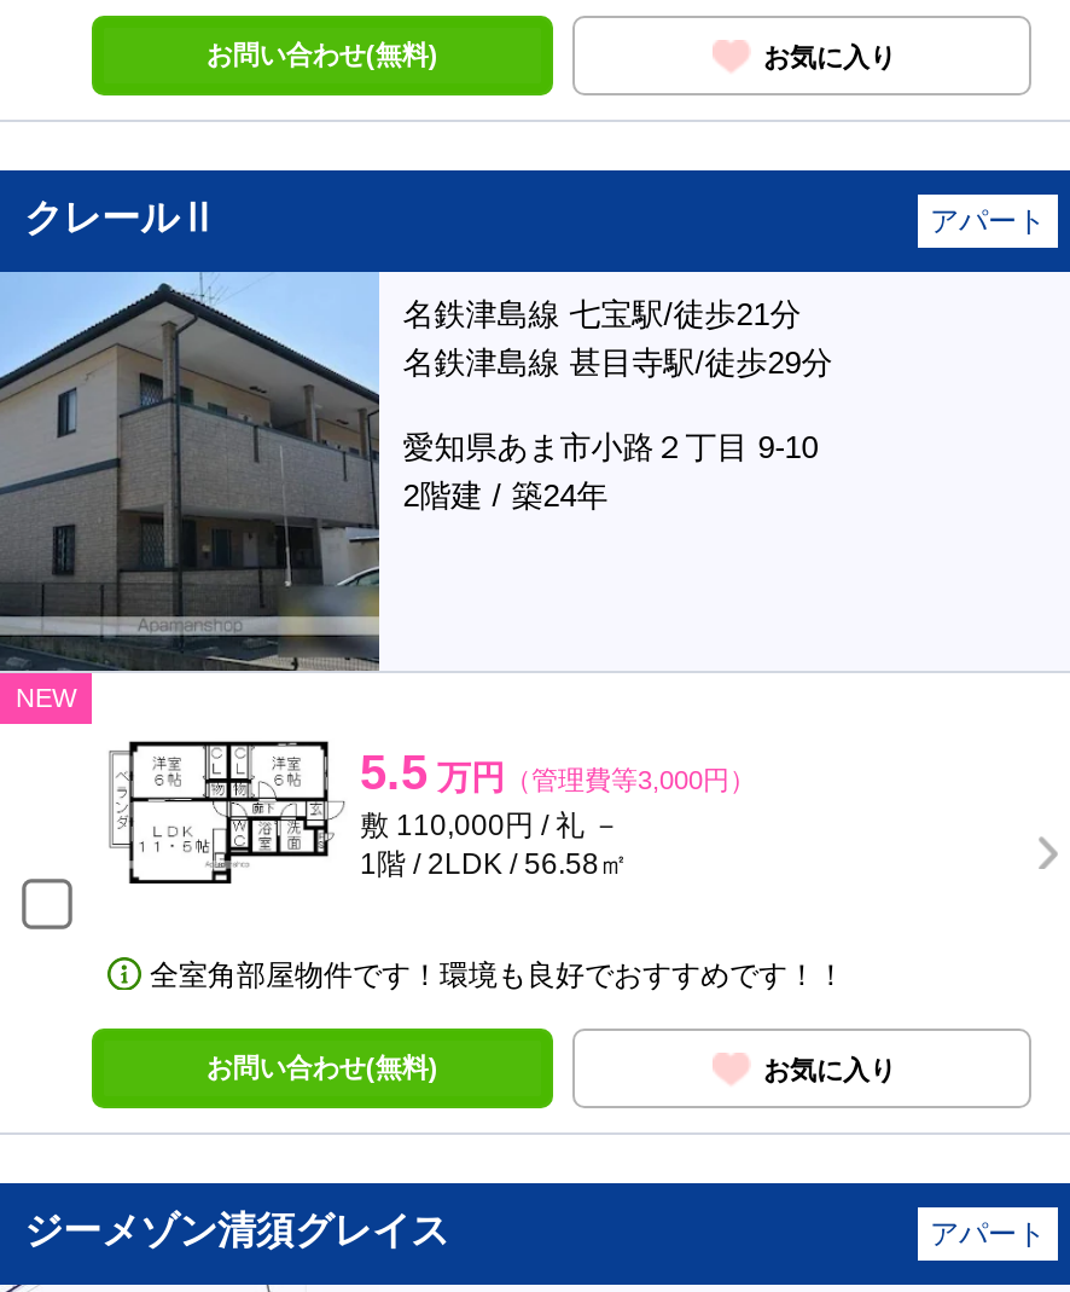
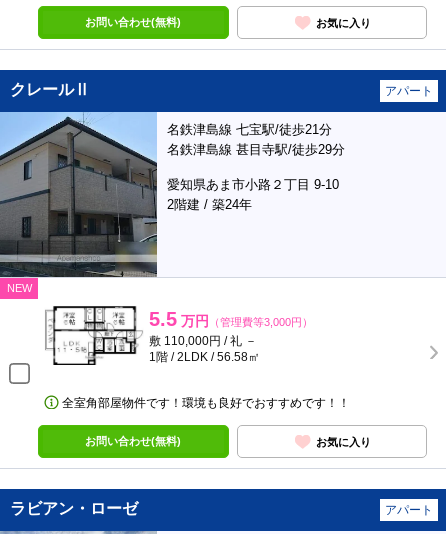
[24,1210,449,1251] ジーメゾン清須グレイス -> [10,500,138,517] ラビアン・ローゼ

